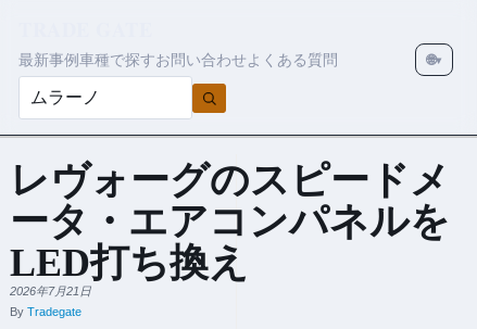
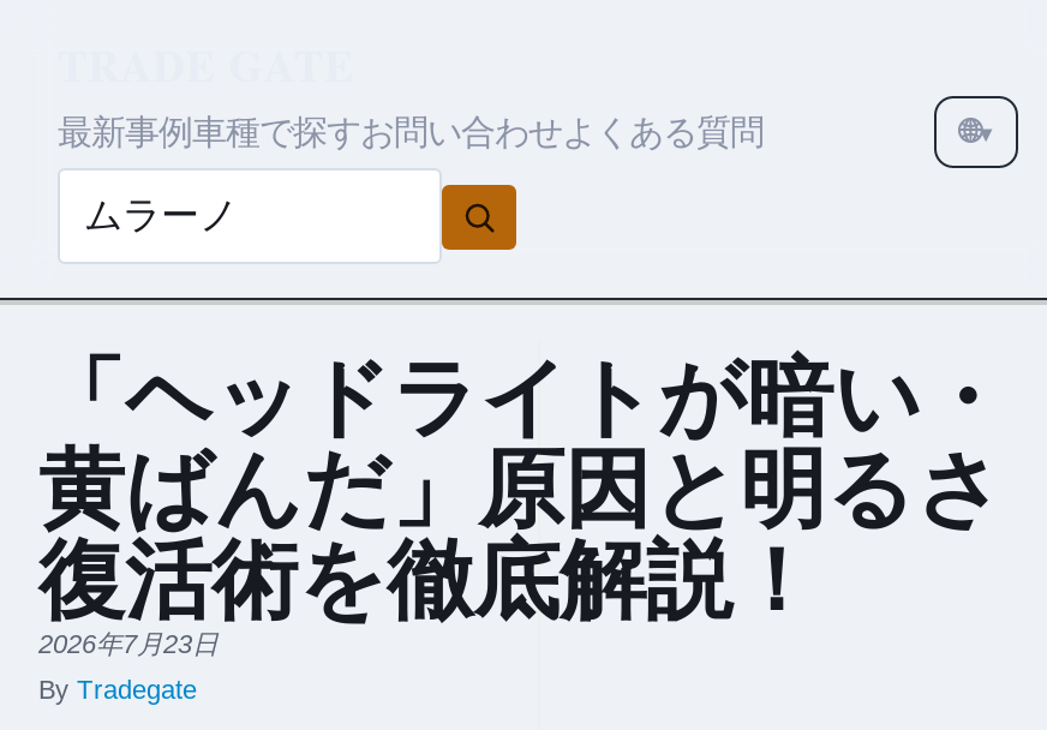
[10,159,450,298] レヴォーグのスピードメ | ータ・エアコンパネルを | LED打ち換え | 2026年7月21日 -> [38,351,1009,658] 「ヘッドライトが暗い・ | 黄ばんだ」原因と明るさ | 復活術を徹底解説！ | 2026年7月23日

